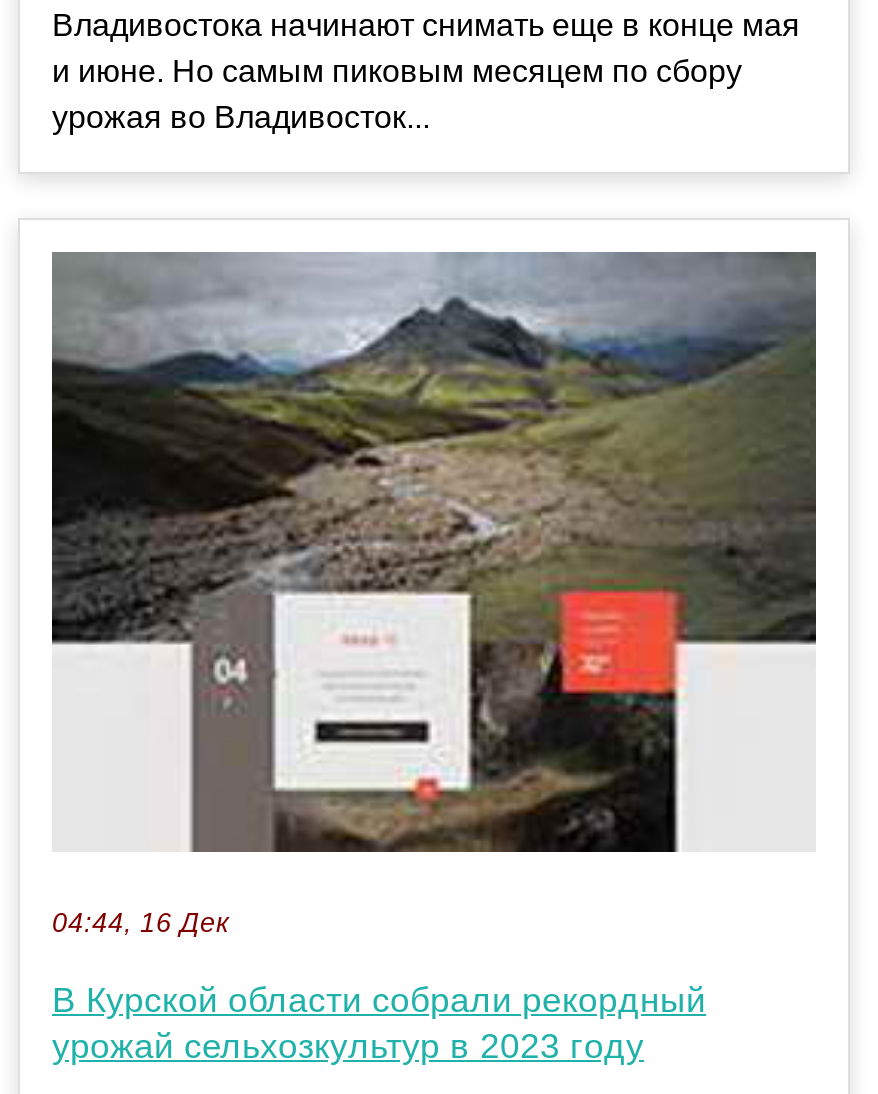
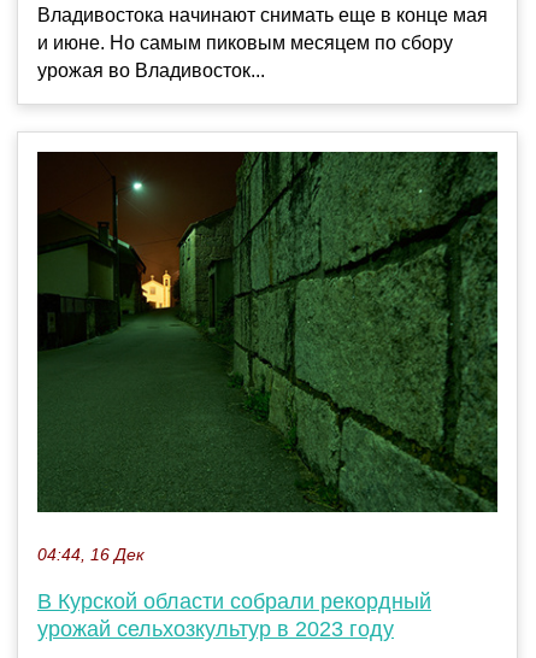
[50,250,816,854] [image] -> [36,151,499,513] [image]

